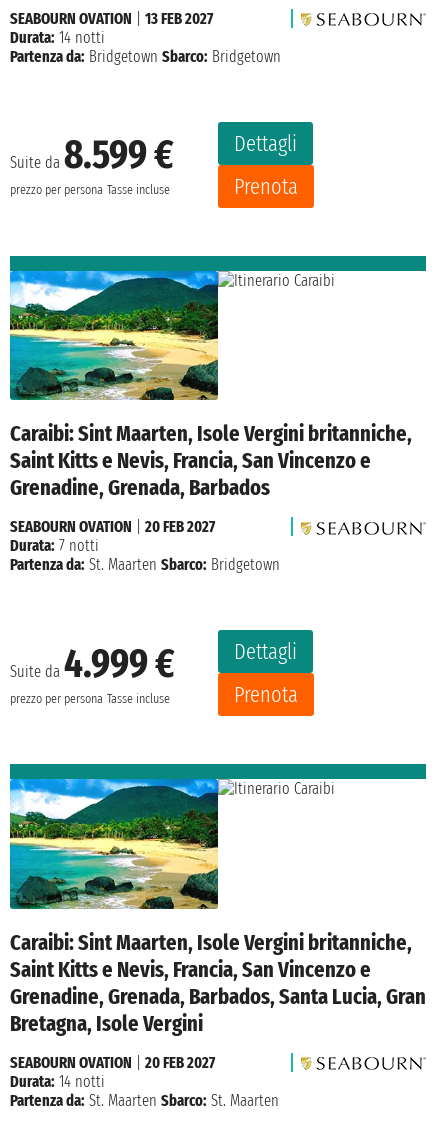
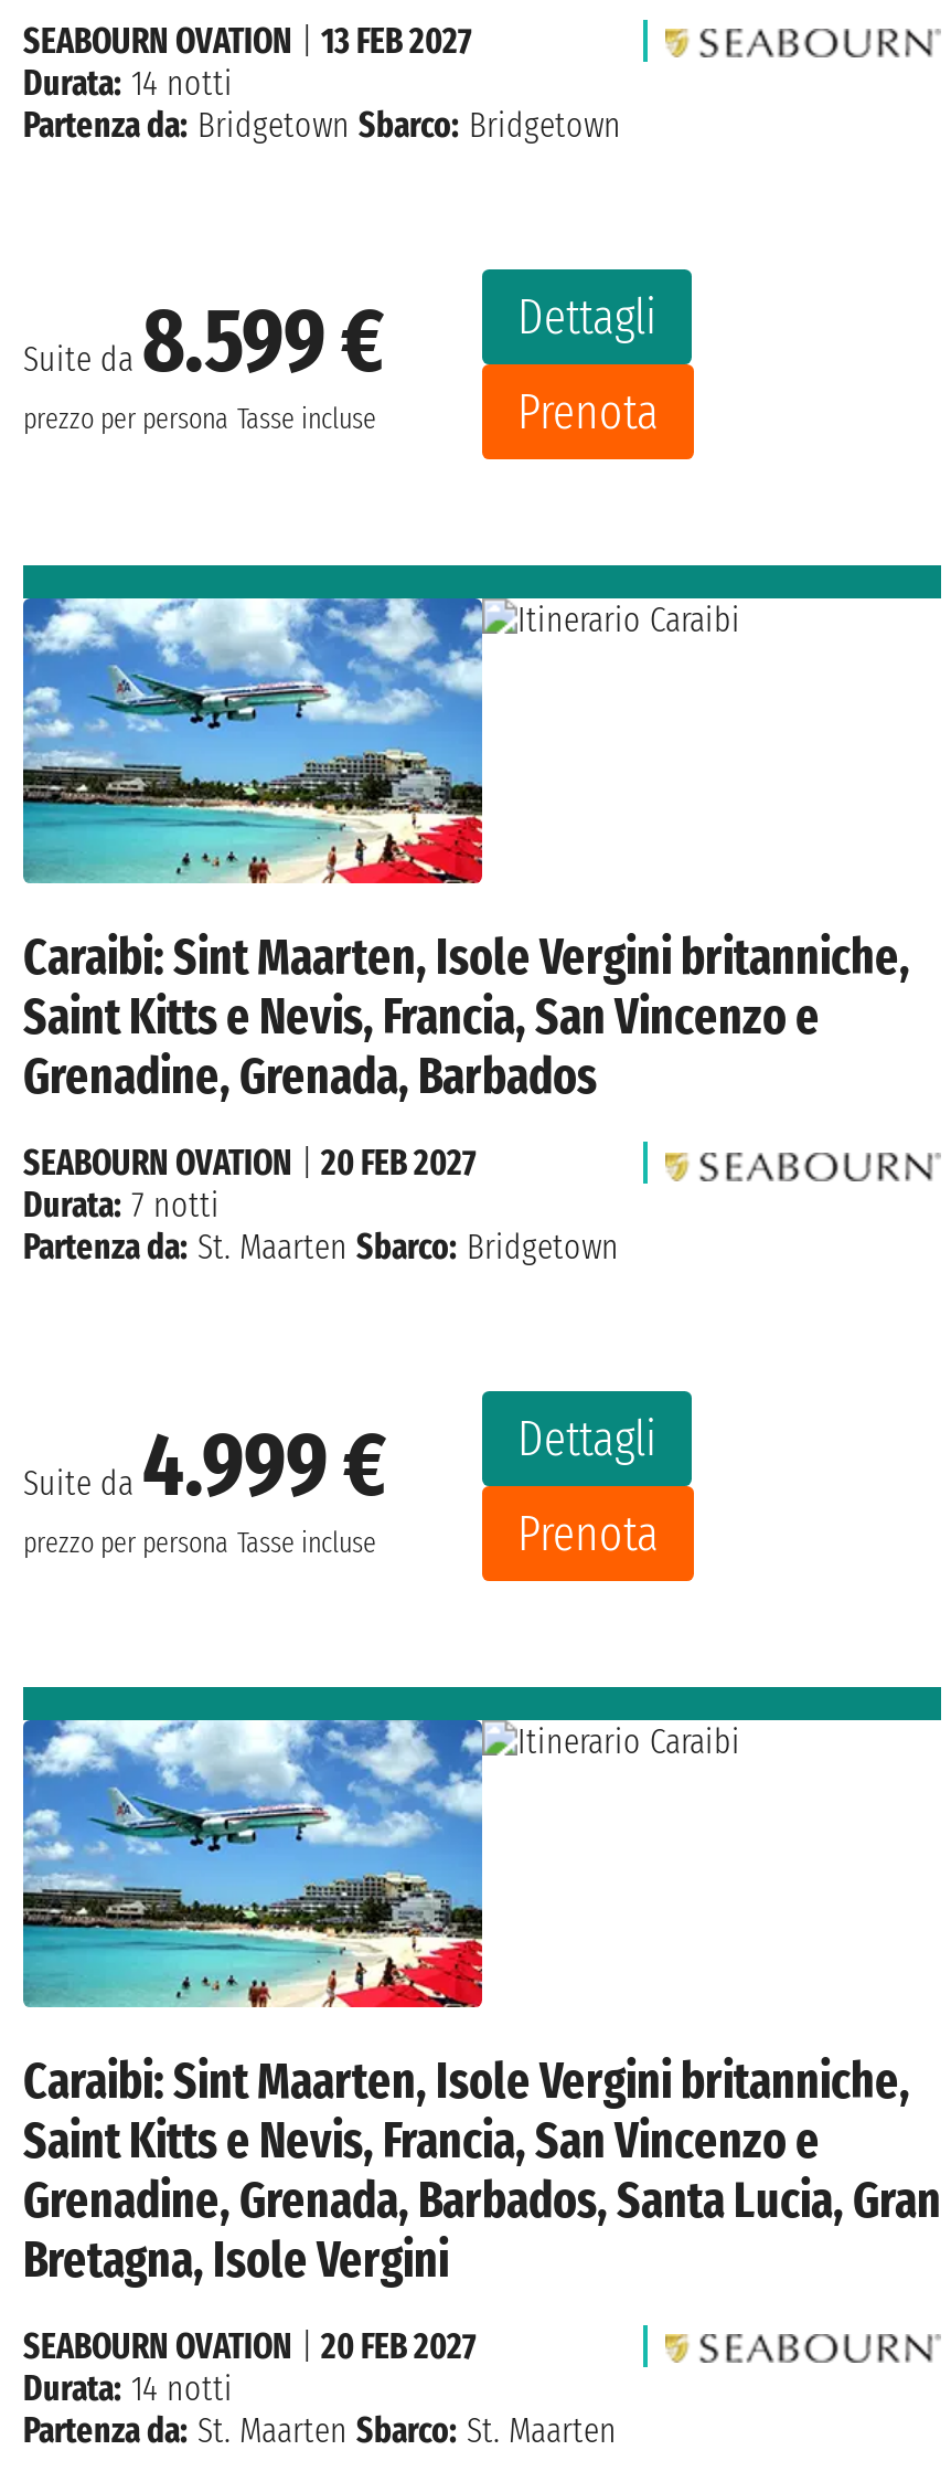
[9,270,219,401] [image] -> [21,596,484,885] [image]
[9,778,219,910] [image] -> [21,1718,484,2009] [image]

